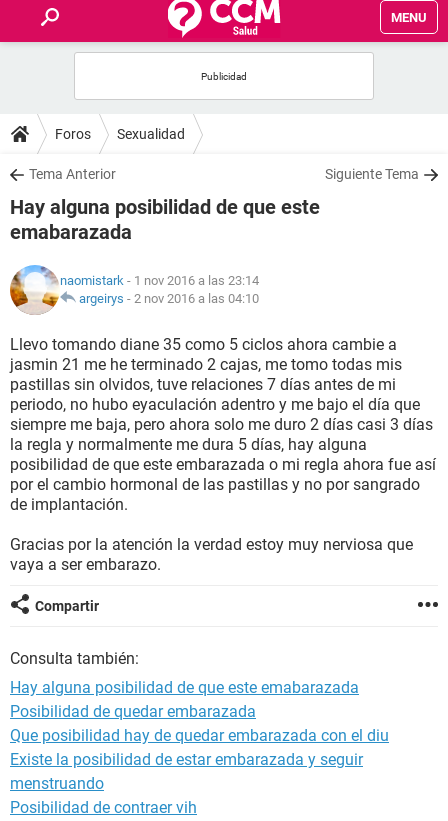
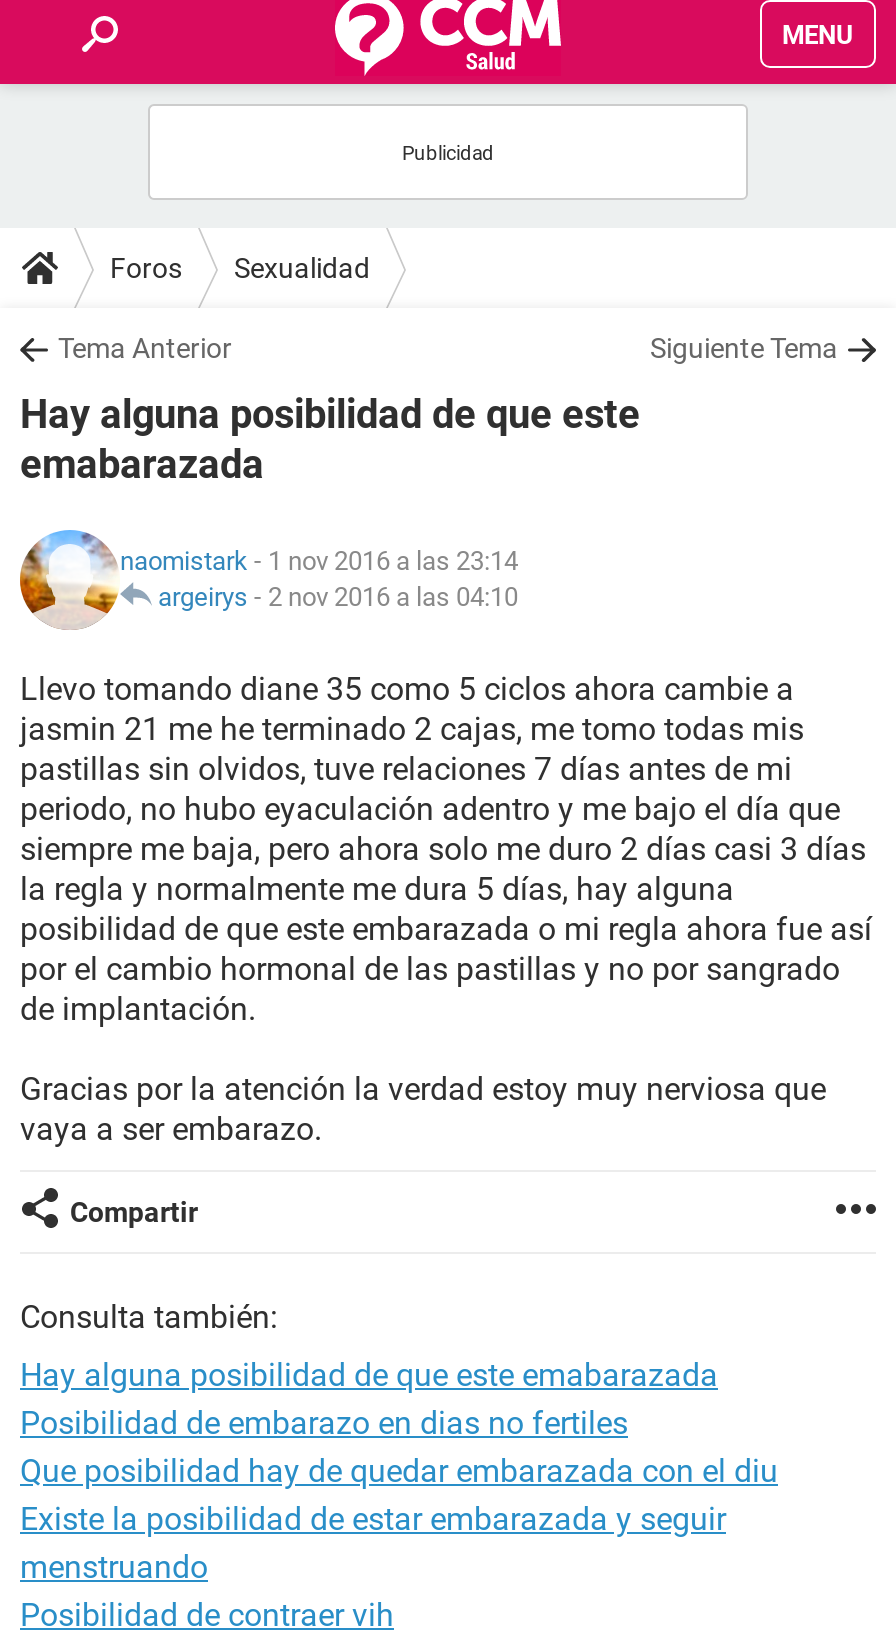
[10,702,256,721] Posibilidad de quedar embarazada -> [20,1404,628,1442] Posibilidad de embarazo en dias no fertiles

